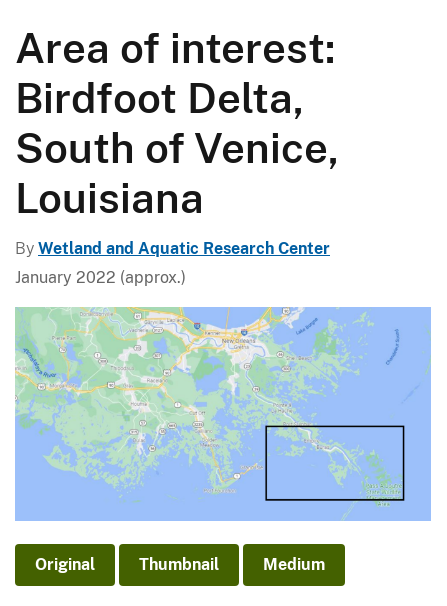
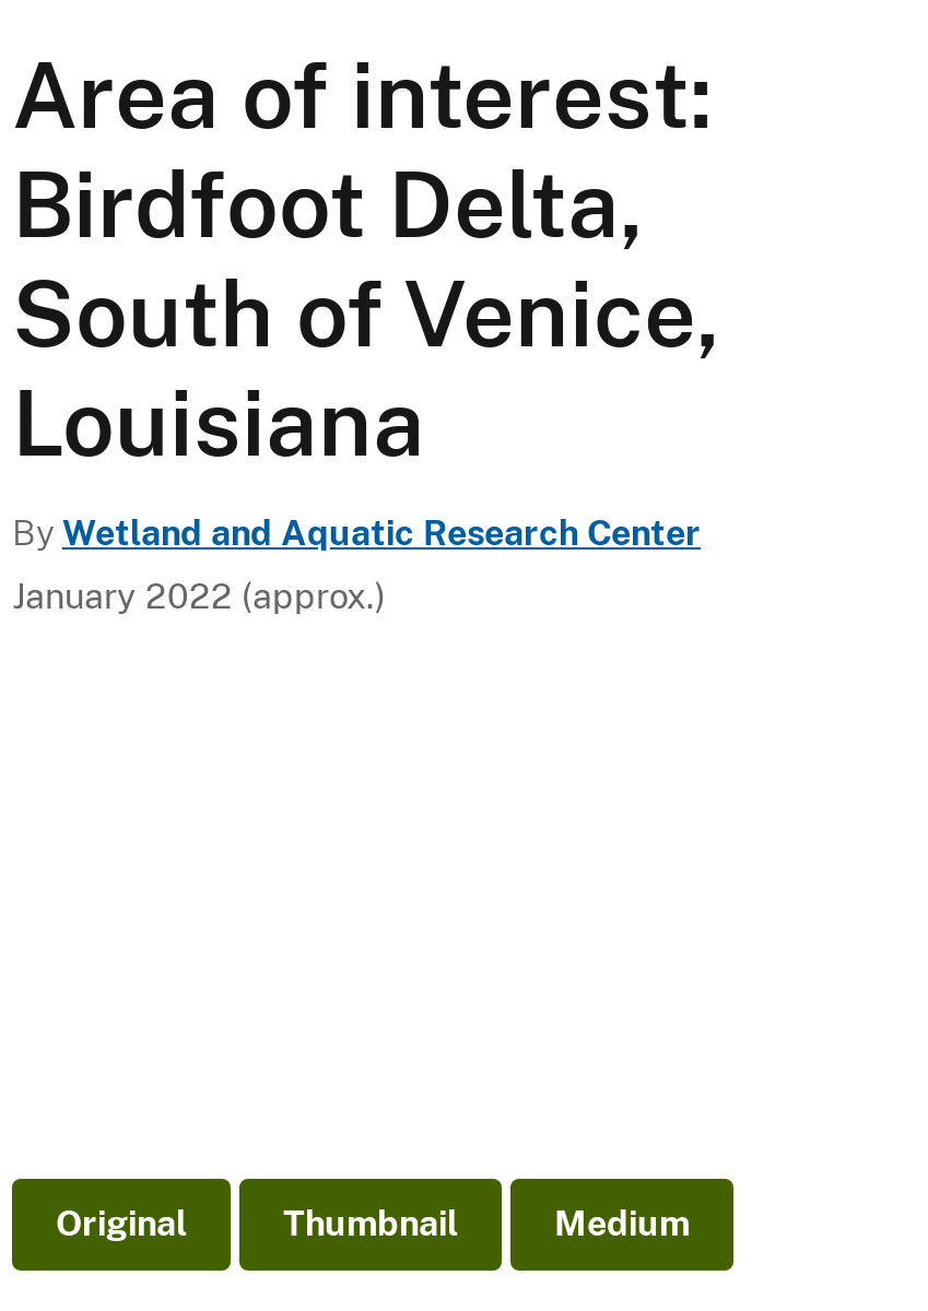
[15,306,432,521] [image] -> none

